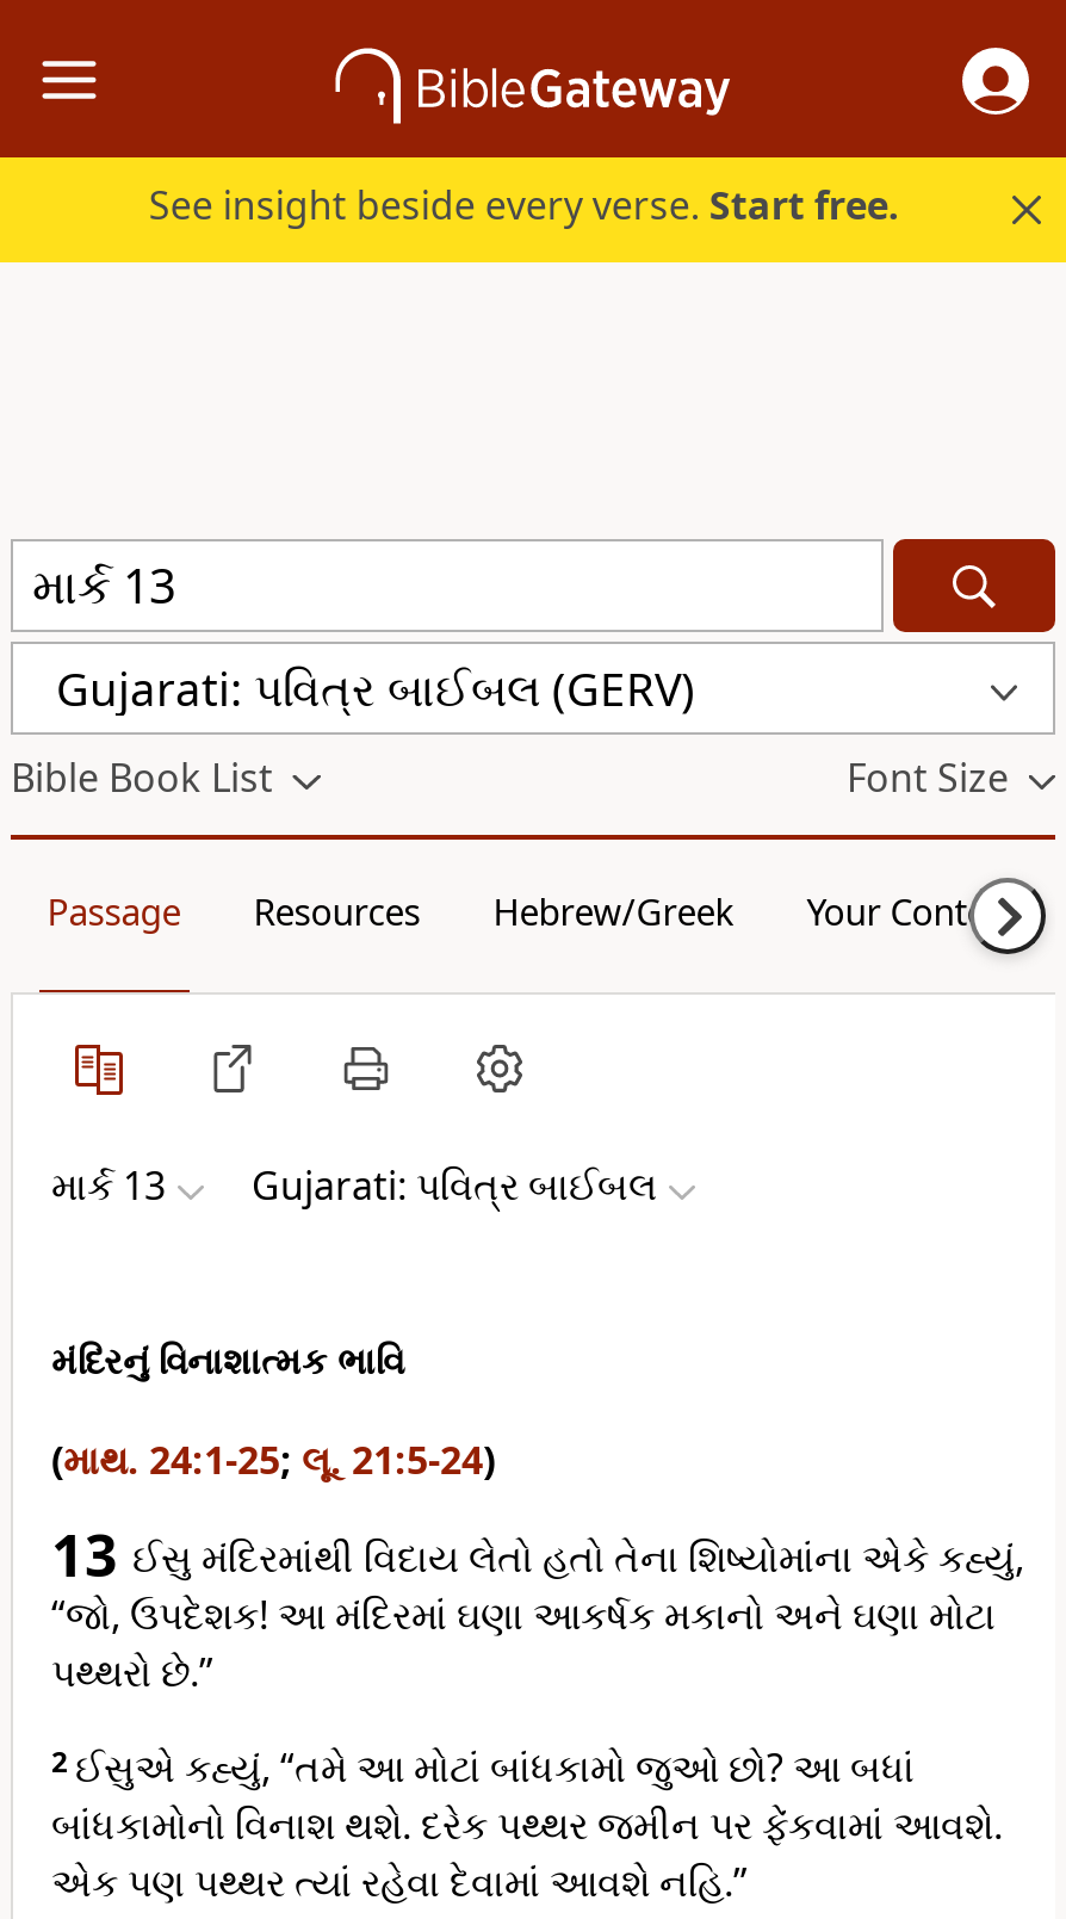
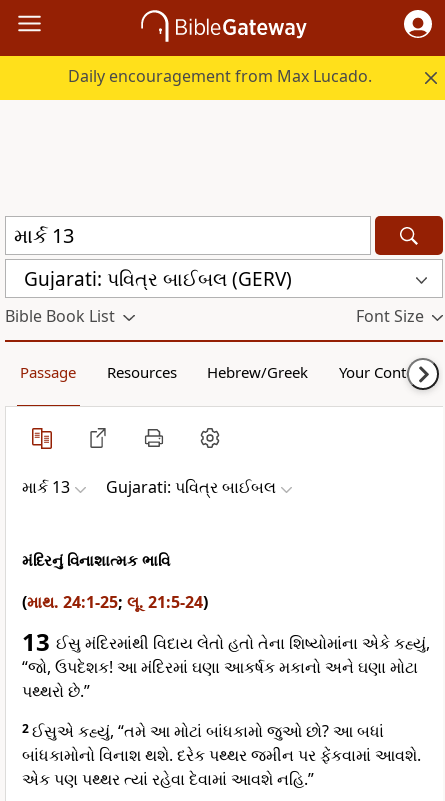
[149,179,900,231] See insight beside every verse. Start free. -> [68,65,372,87] Daily encouragement from Max Lucado.

